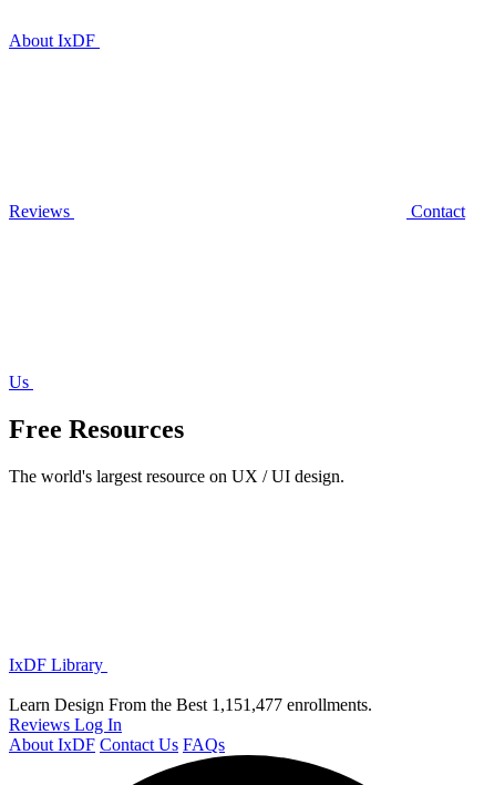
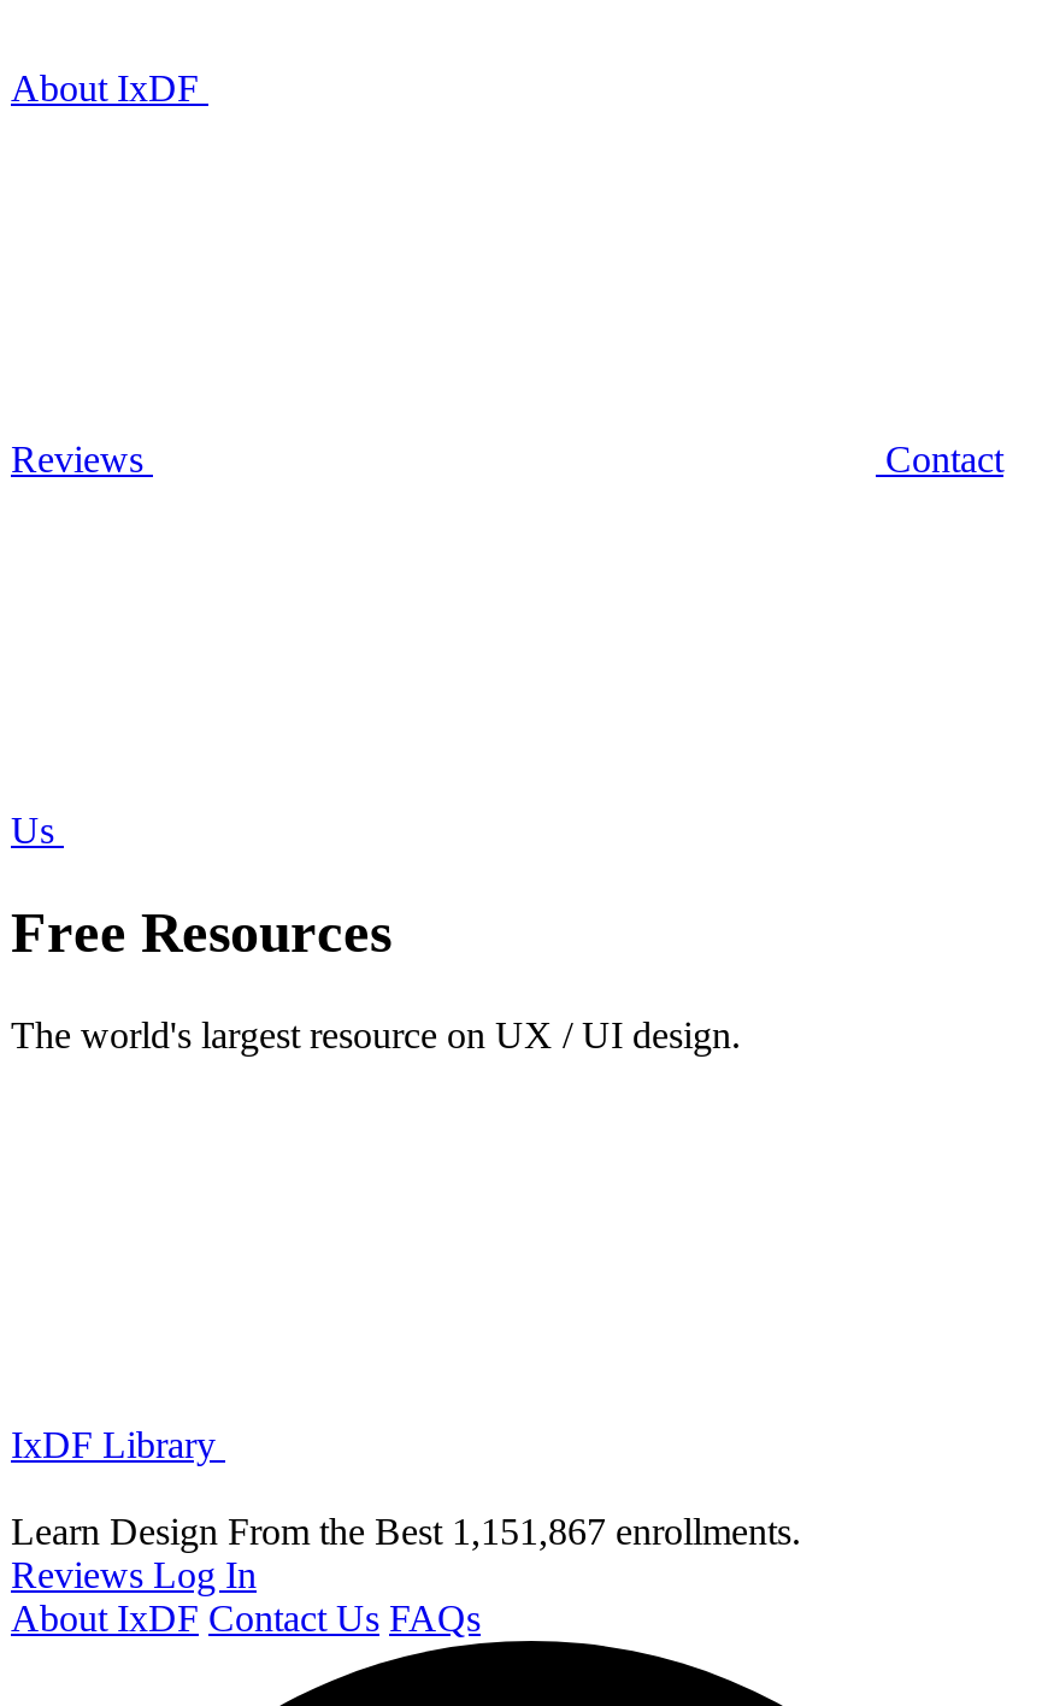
[9,695,372,714] Learn Design From the Best 1,151,477 enrollments. -> [11,1510,801,1551] Learn Design From the Best 1,151,867 enrollments.

